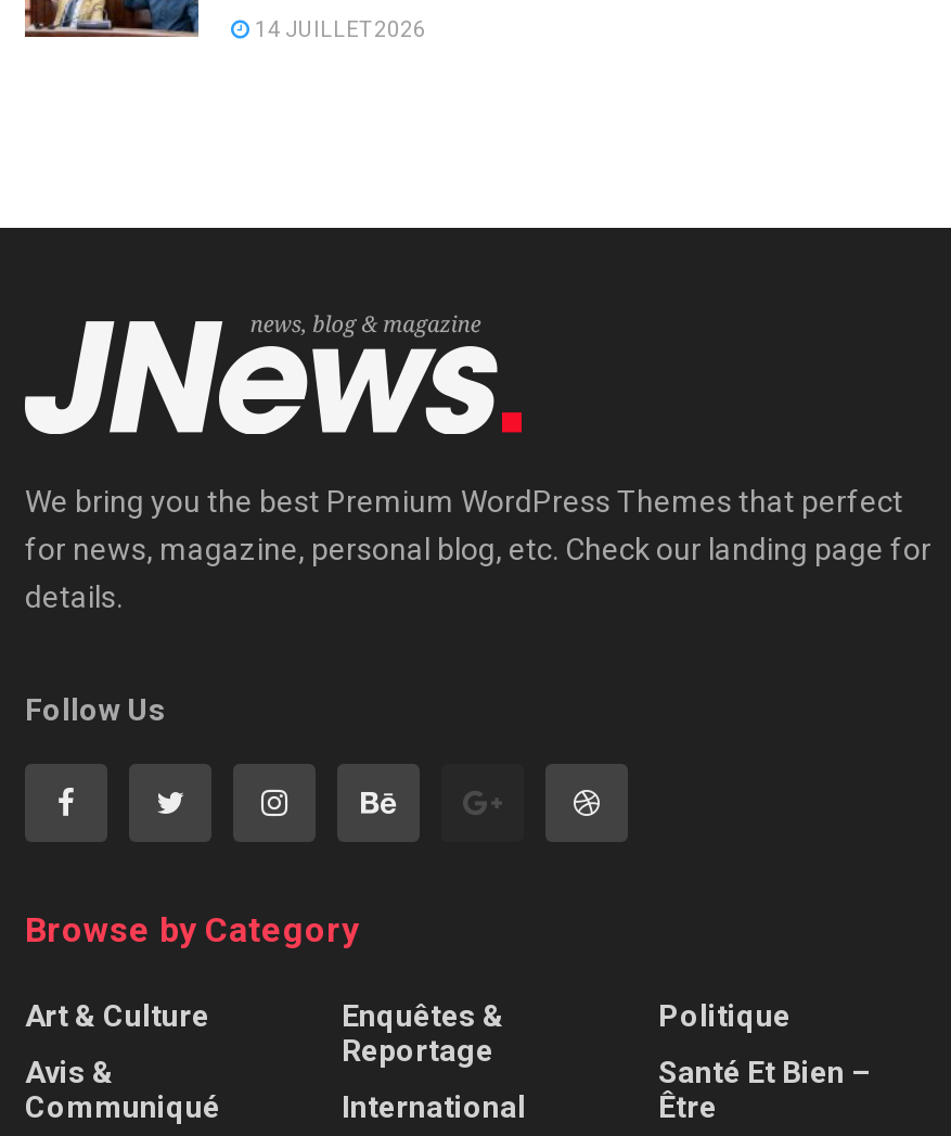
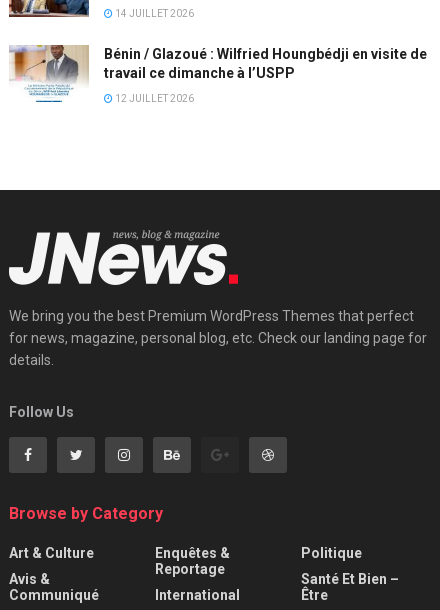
none -> [9,44,427,104] [image] | Bénin / Glazoué : Wilfried Houngbédji en visite de | travail ce dimanche à l’USPP | 12 JUILLET 2026

